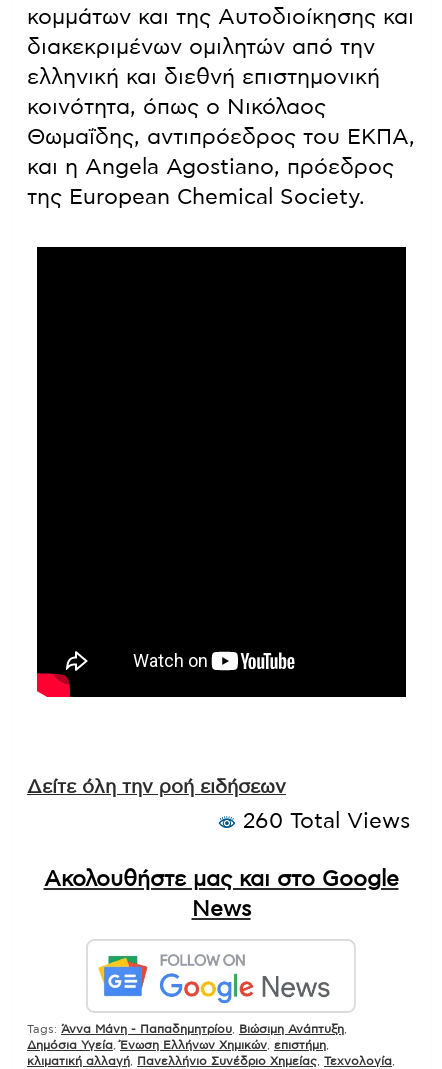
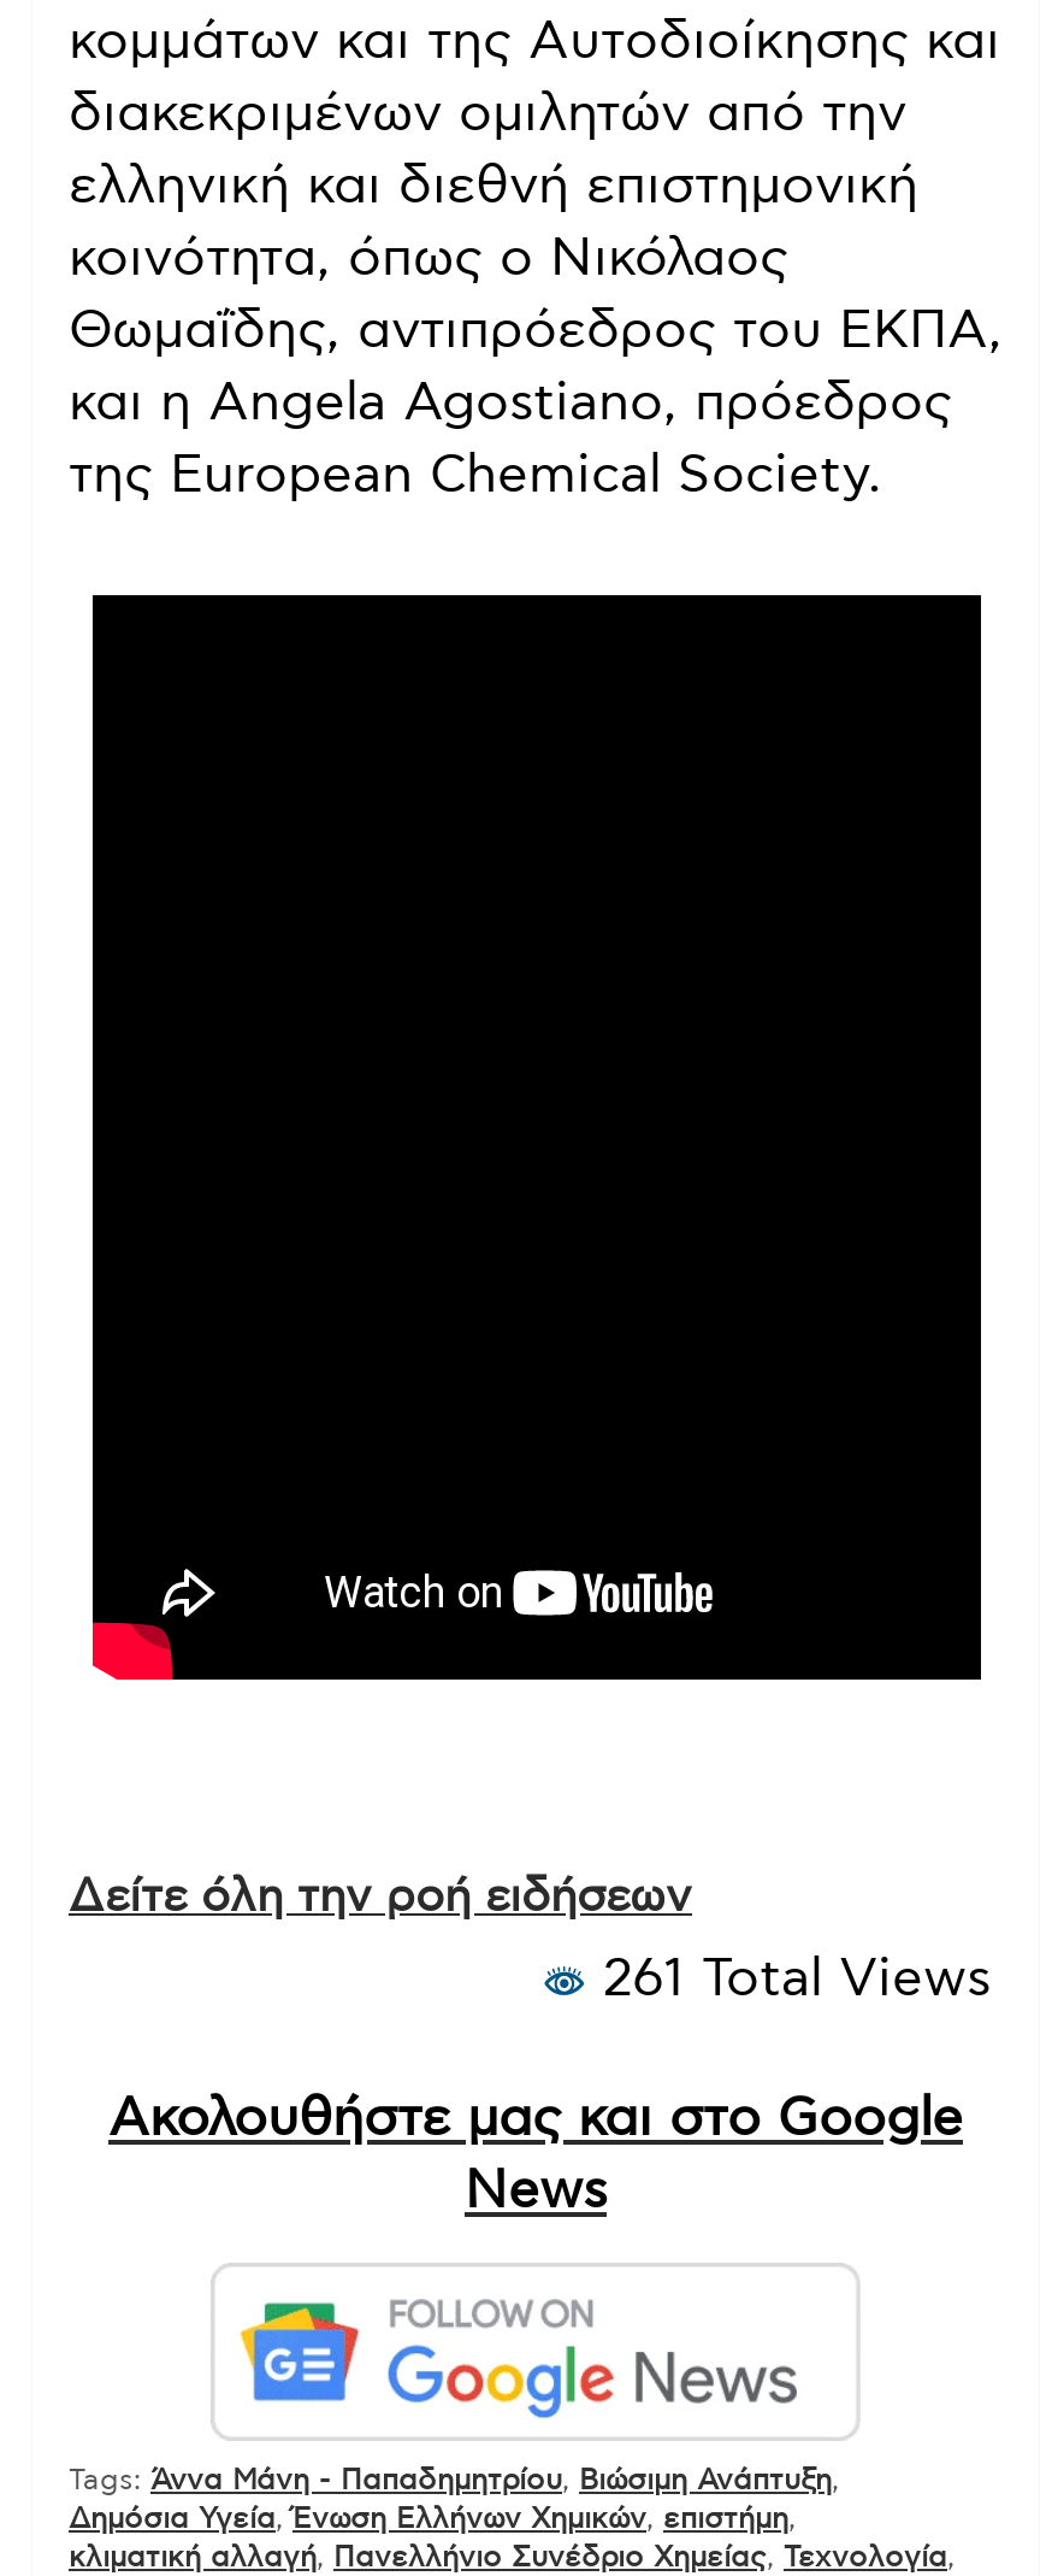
[236,810,410,832] 260 Total Views -> [586,1952,991,2005] 261 Total Views

